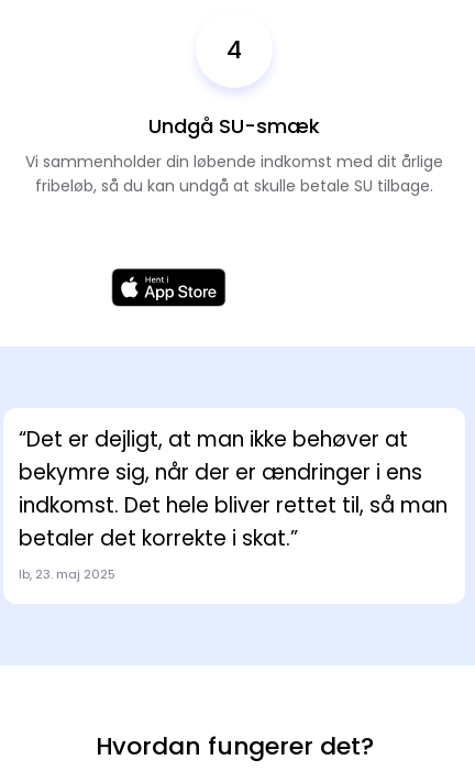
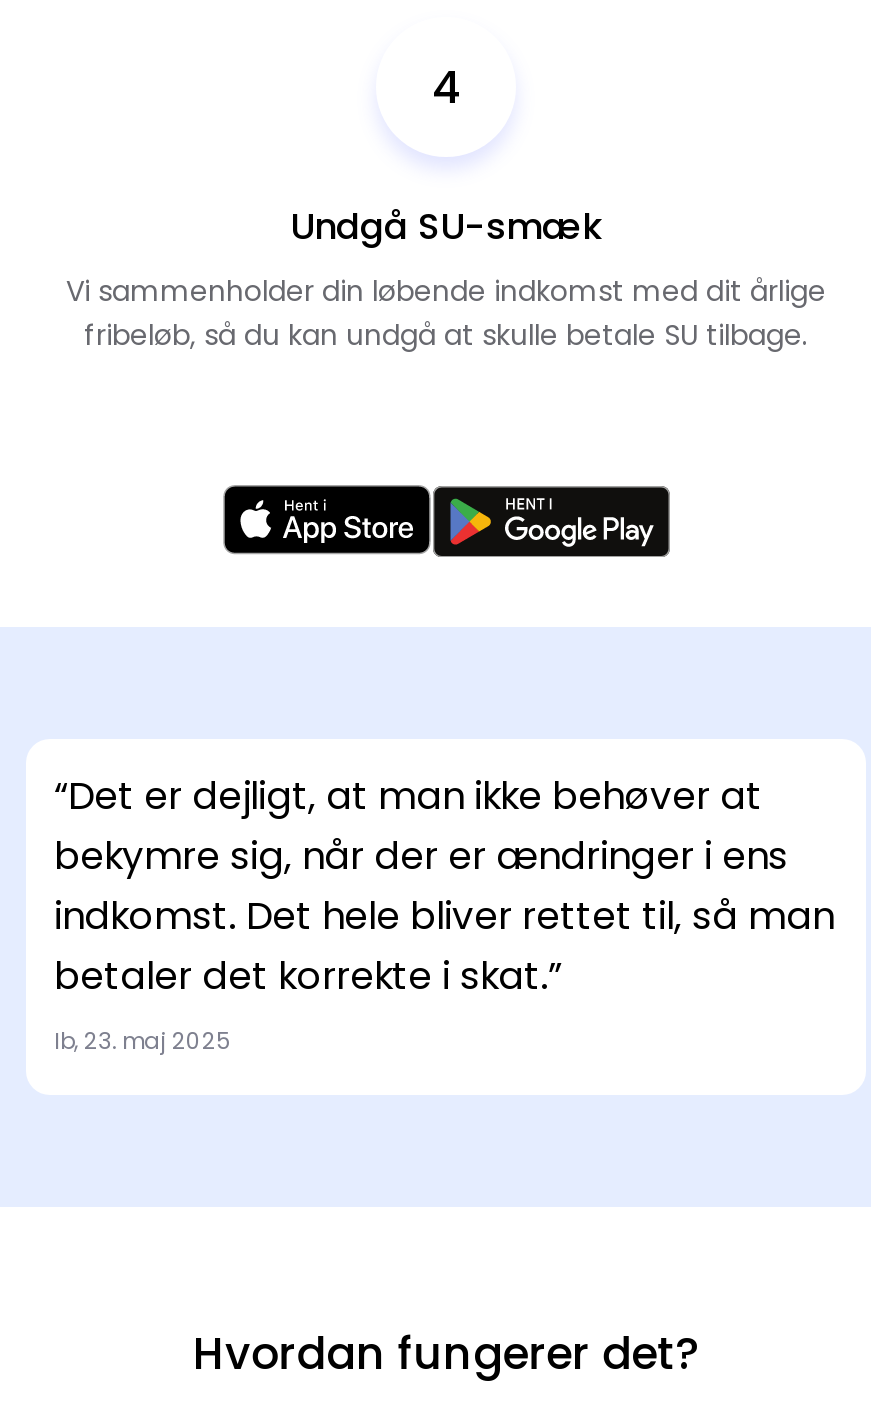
none -> [430,485,672,559] [image]

